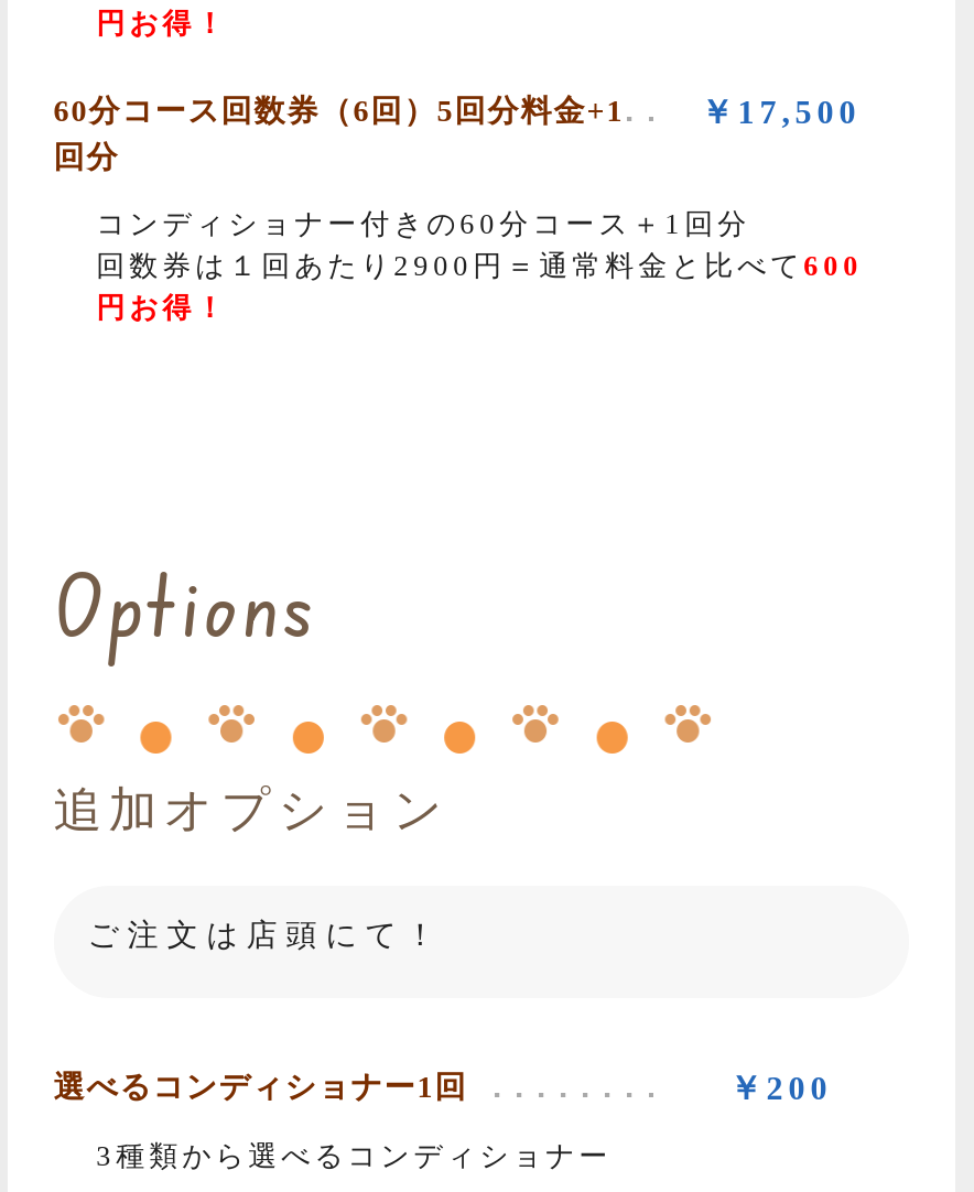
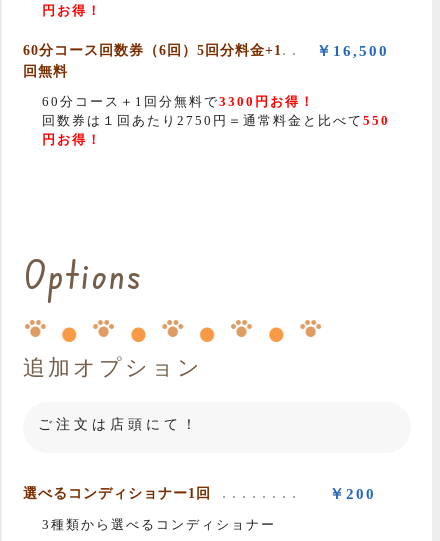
[700,96,861,131] ￥17,500 -> [316,43,389,59] ￥16,500
[54,142,120,175] 回分 -> [23,64,68,79] 回無料
[96,208,863,283] コンディショナー付きの60分コース＋1回分 | 回数券は１回あたり2900円＝通常料金と比べて600 -> [42,94,390,128] 60分コース＋1回分無料で3300円お得！ | 回数券は１回あたり2750円＝通常料金と比べて550

